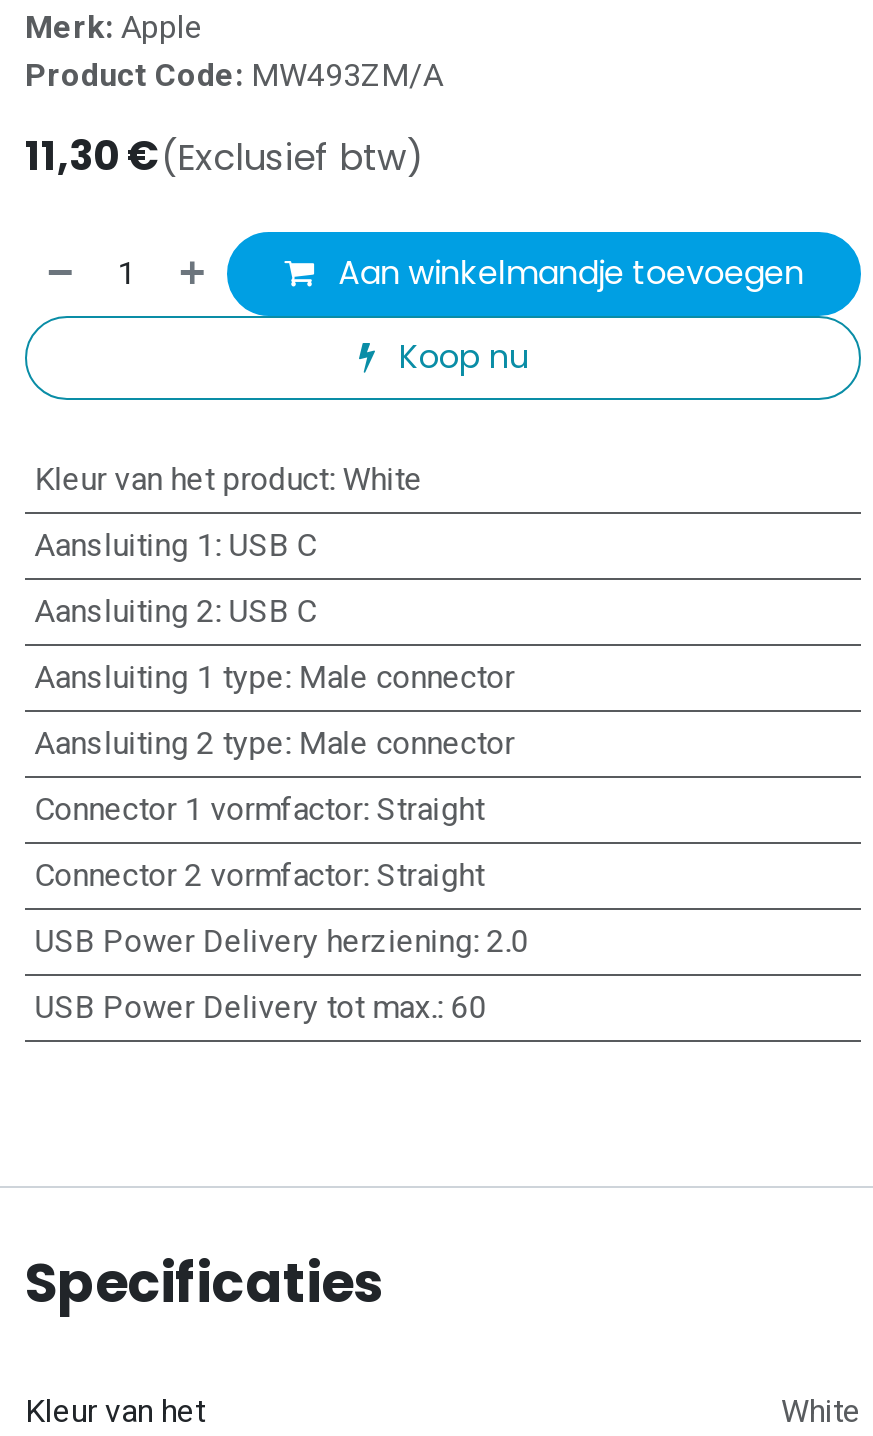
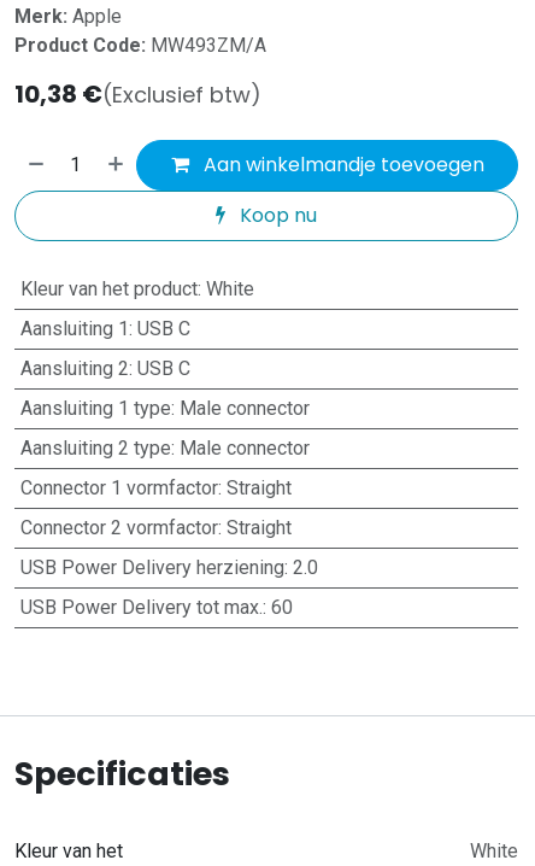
[25,128,425,184] 11,30 €(Exclusief btw) -> [14,77,261,111] 10,38 €(Exclusief btw)

